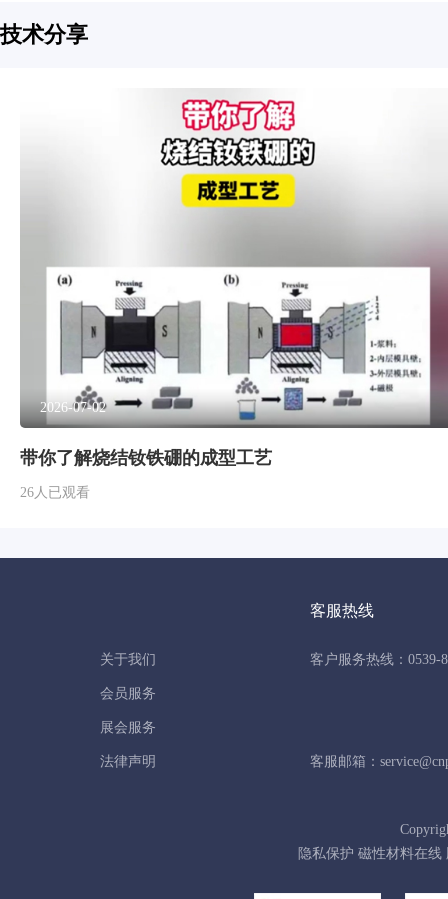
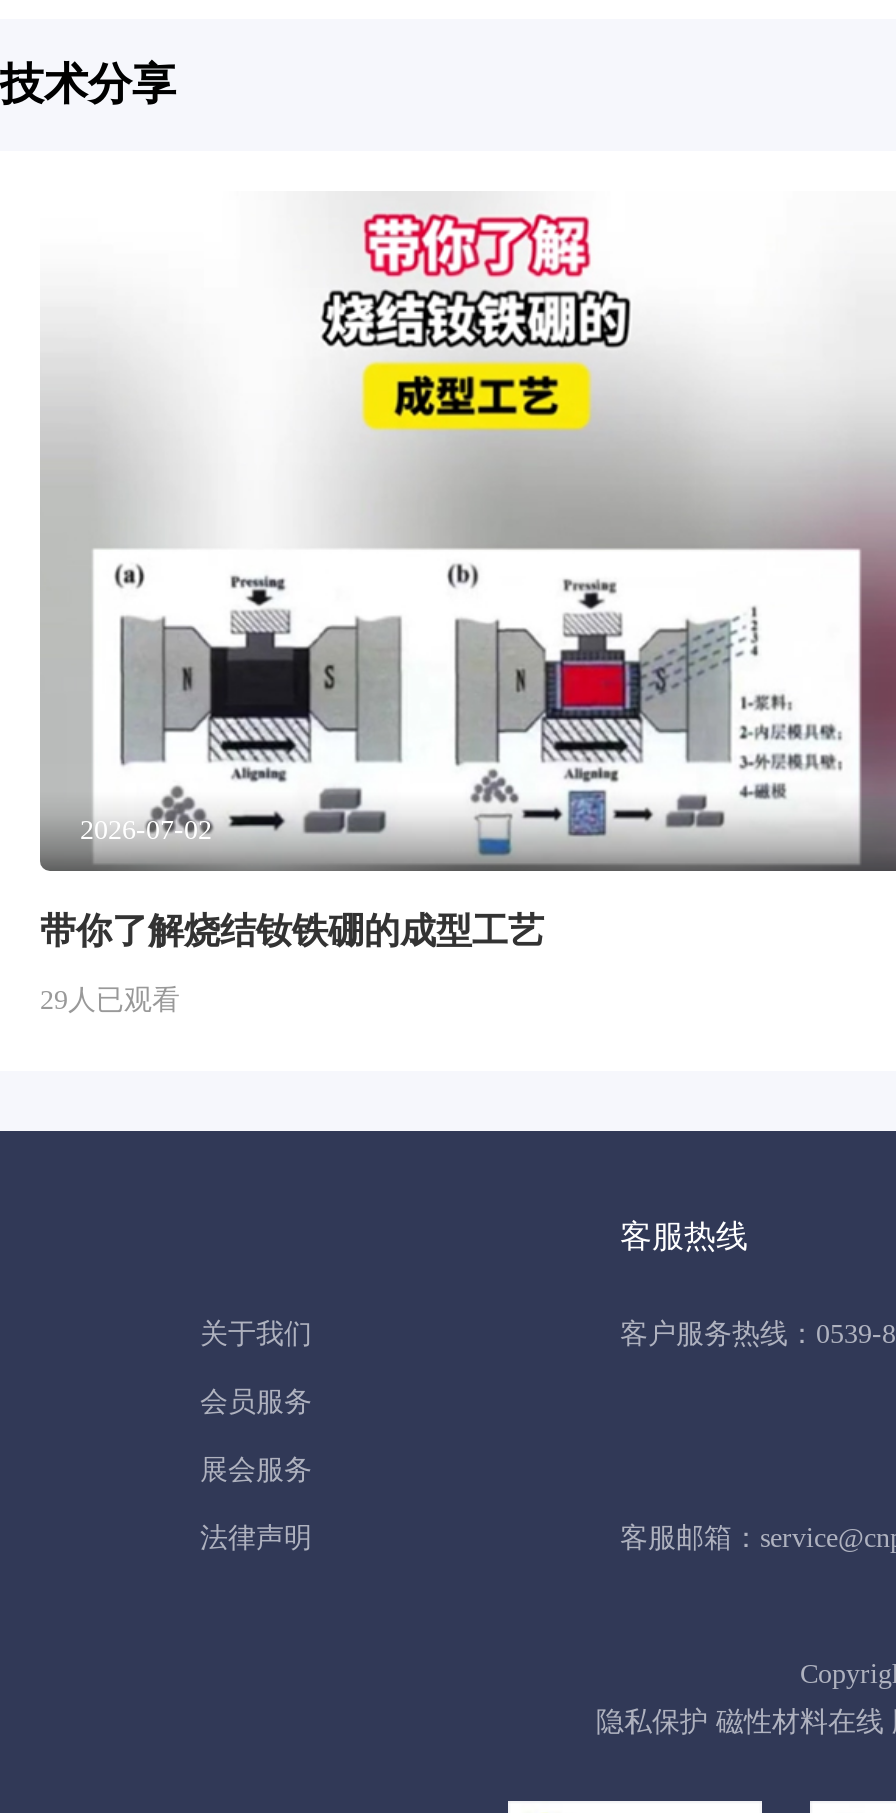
[20,485,90,500] 26人已观看 -> [40,985,180,1015] 29人已观看

